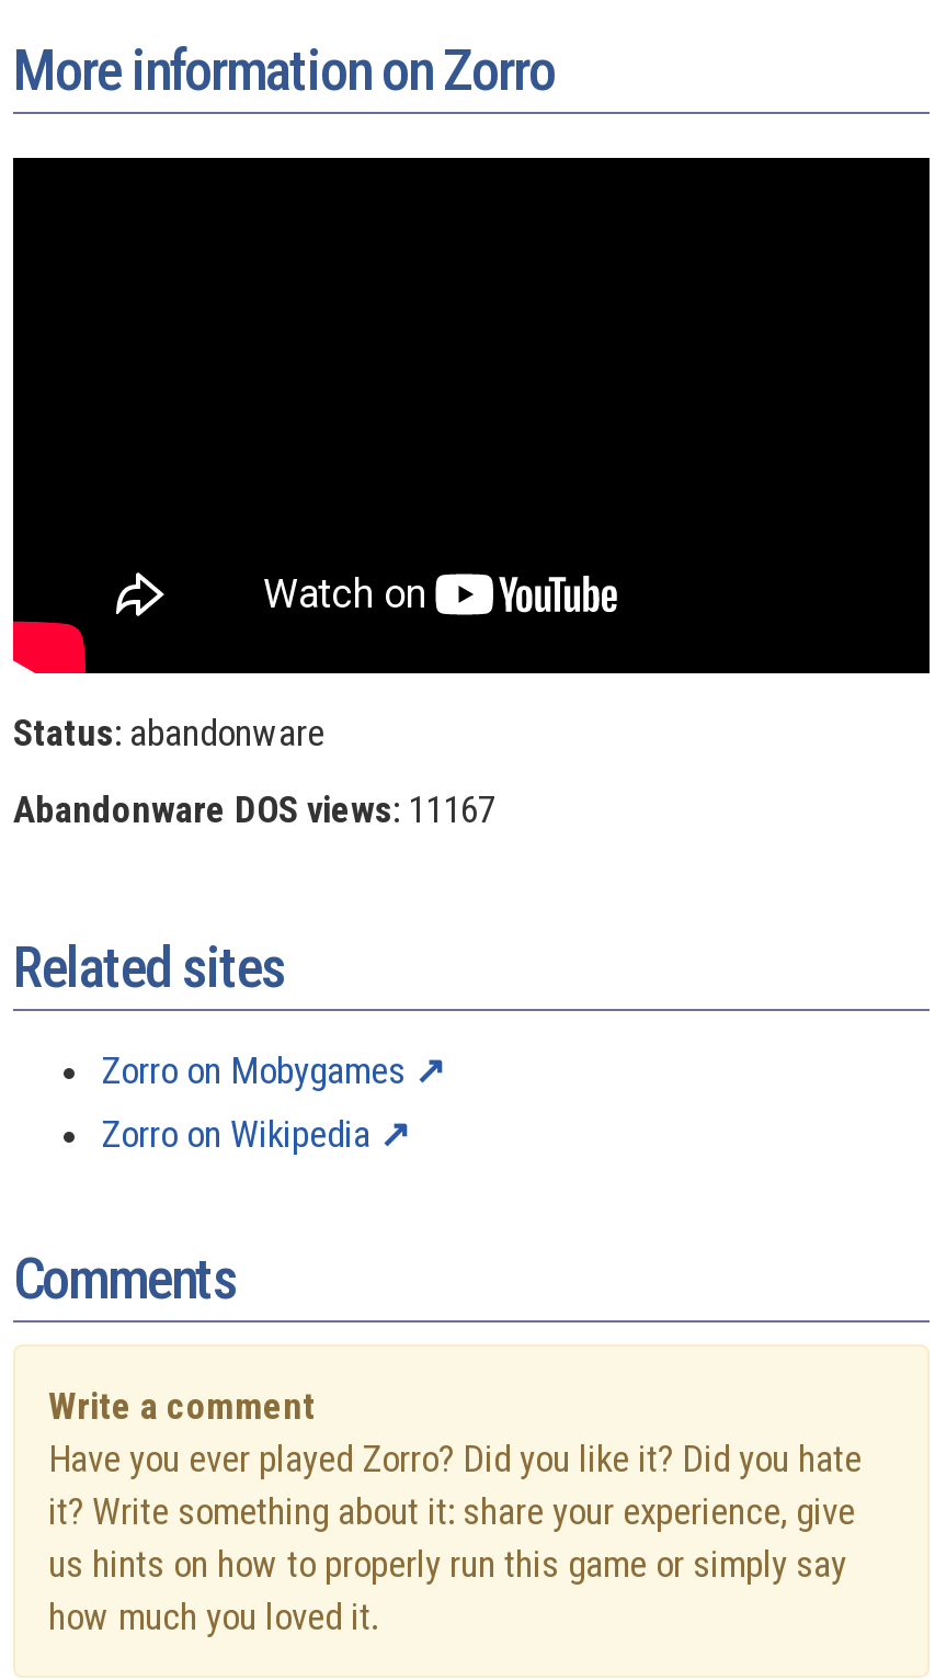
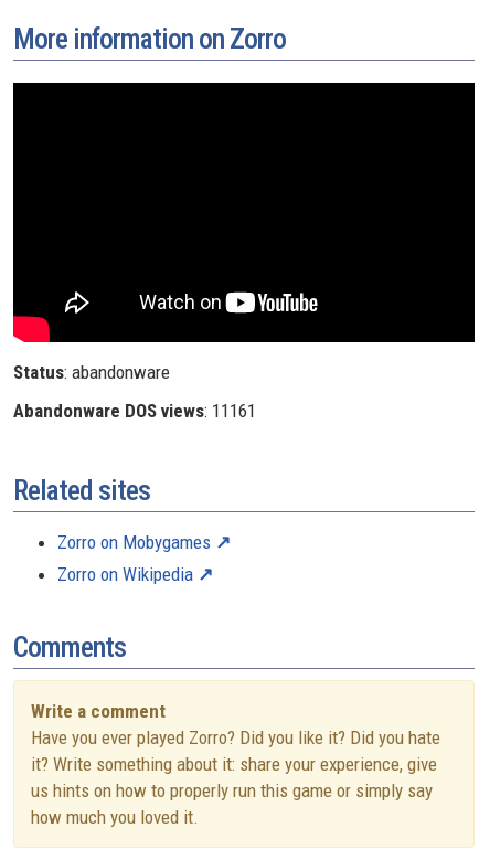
[13,788,495,831] Abandonware DOS views: 11167 -> [13,400,256,422] Abandonware DOS views: 11161

